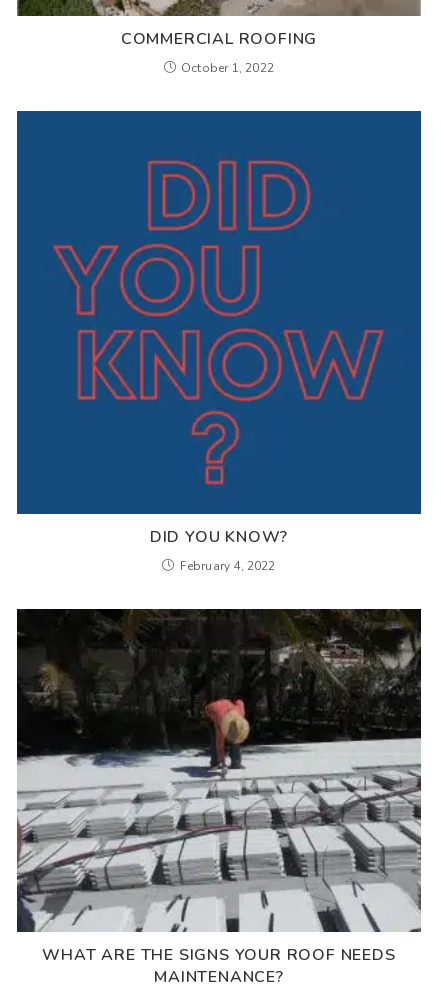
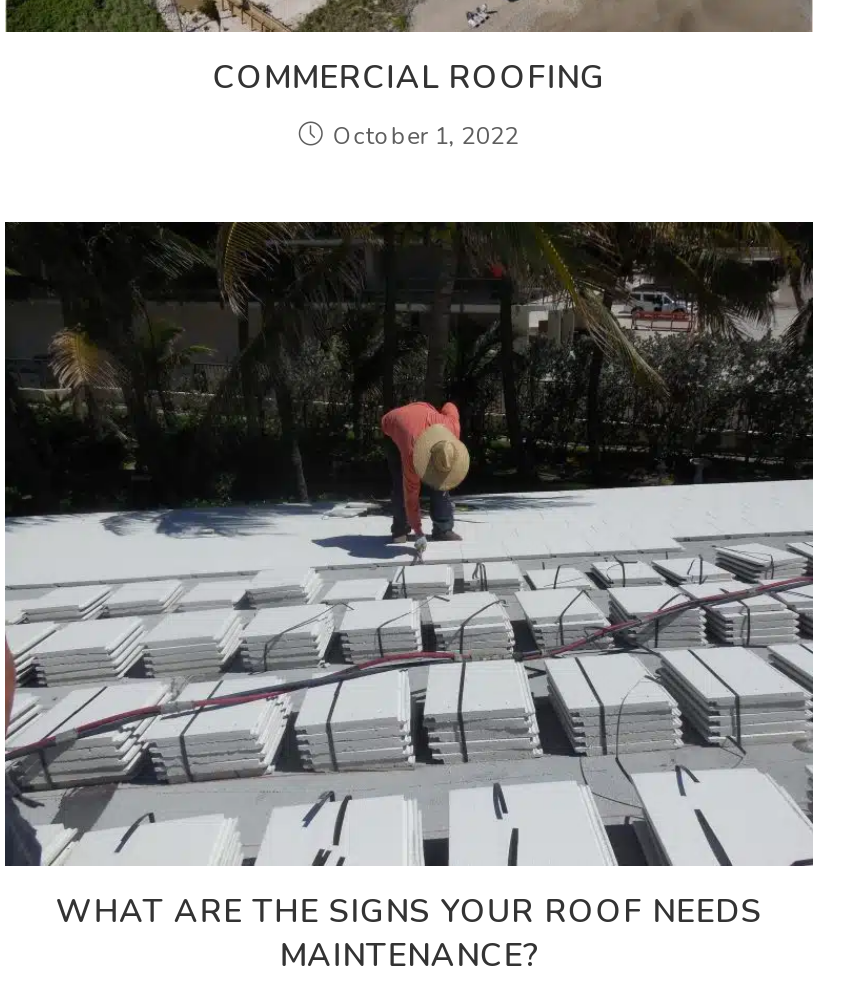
[16,110,422,574] [image] | DID YOU KNOW? | February 4, 2022 -> none

